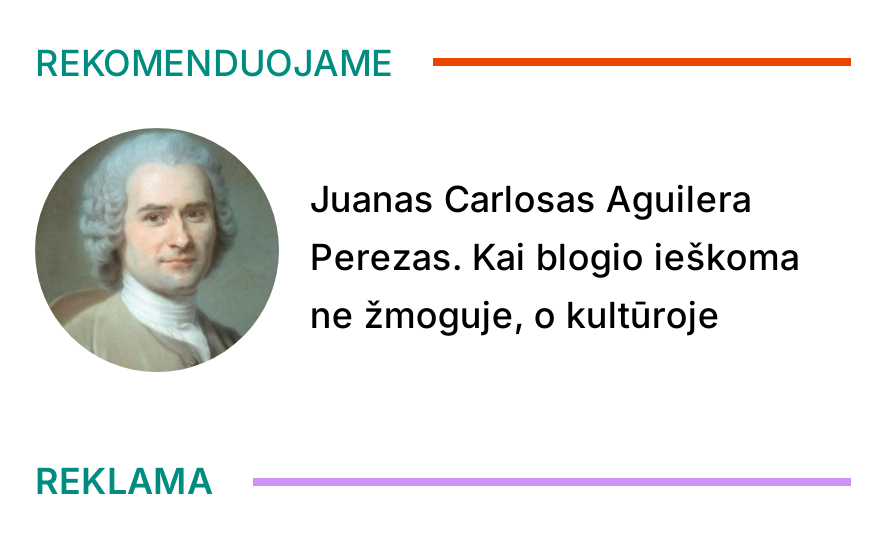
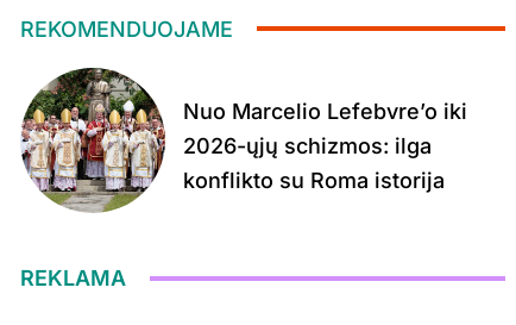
[33,126,800,370] [image] | Juanas Carlosas Aguilera | Perezas. Kai blogio ieškoma | ne žmoguje, o kultūroje -> [20,68,468,211] [image] | Nuo Marcelio Lefebvre’o iki | 2026-ųjų schizmos: ilga | konflikto su Roma istorija

